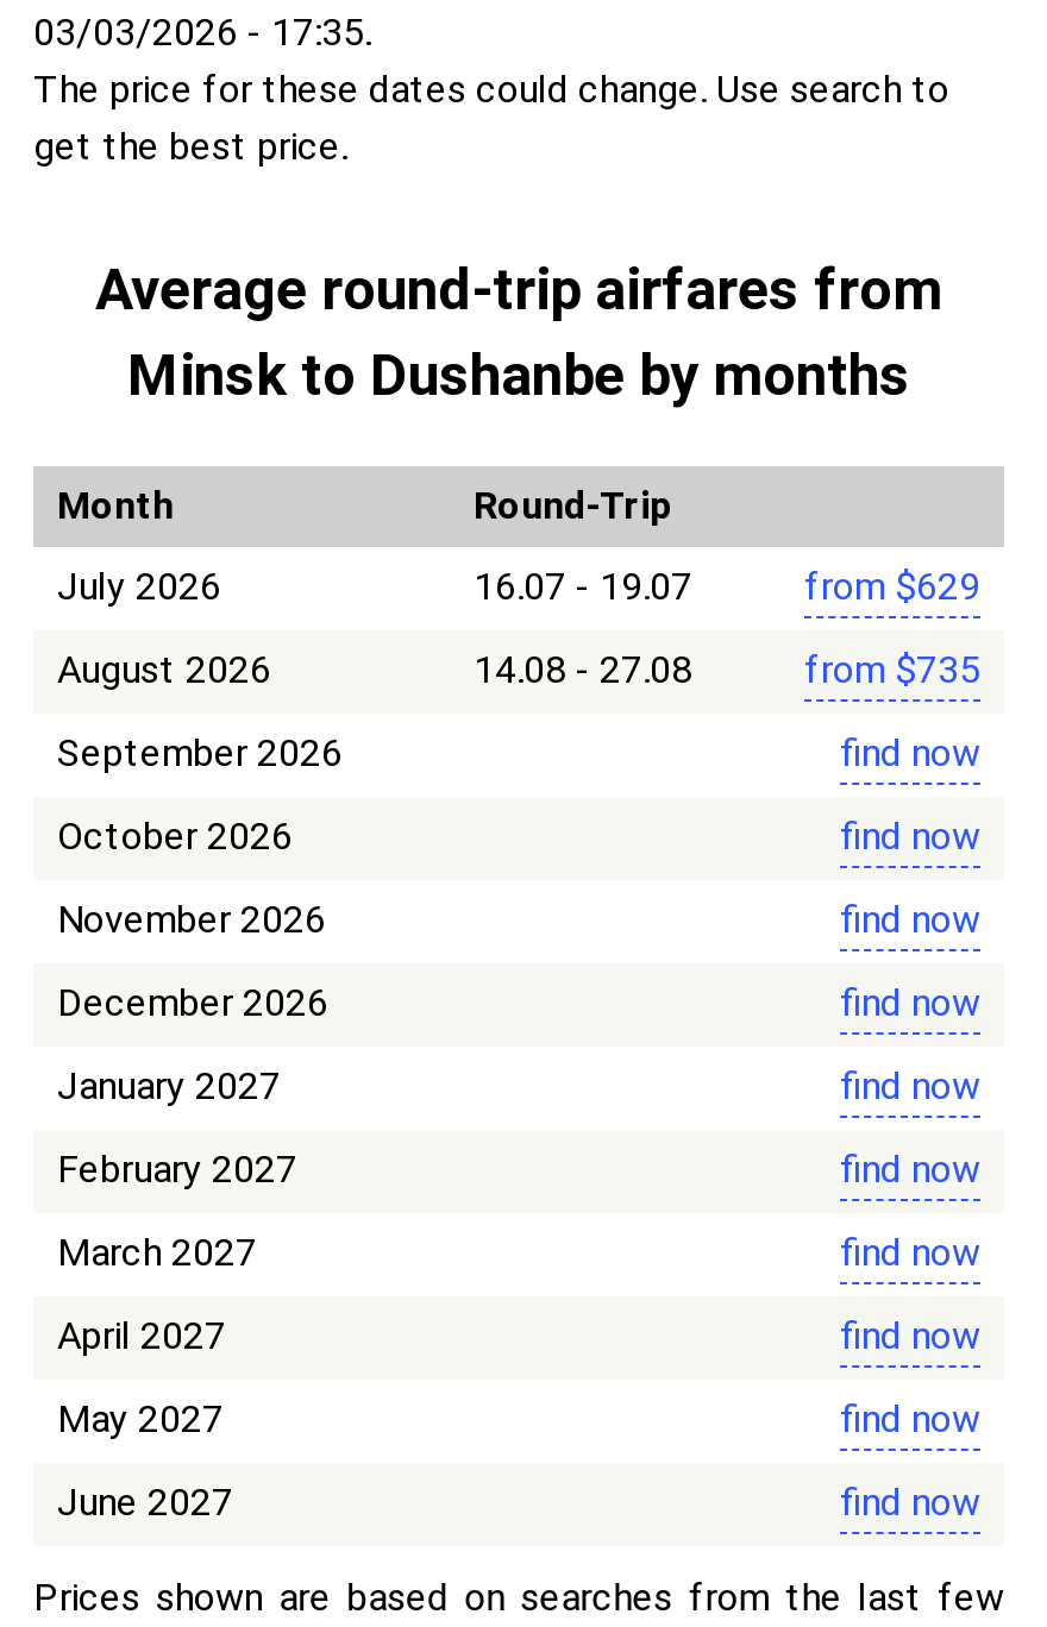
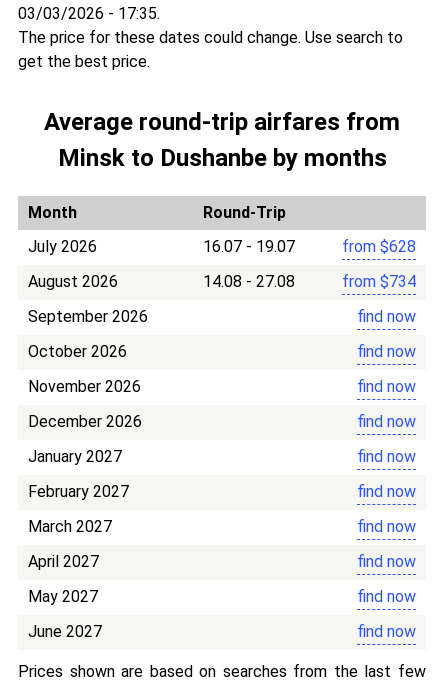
[804,563,980,608] from $629 -> [342,237,416,256] from $628
[804,647,980,692] from $735 -> [342,272,416,291] from $734

